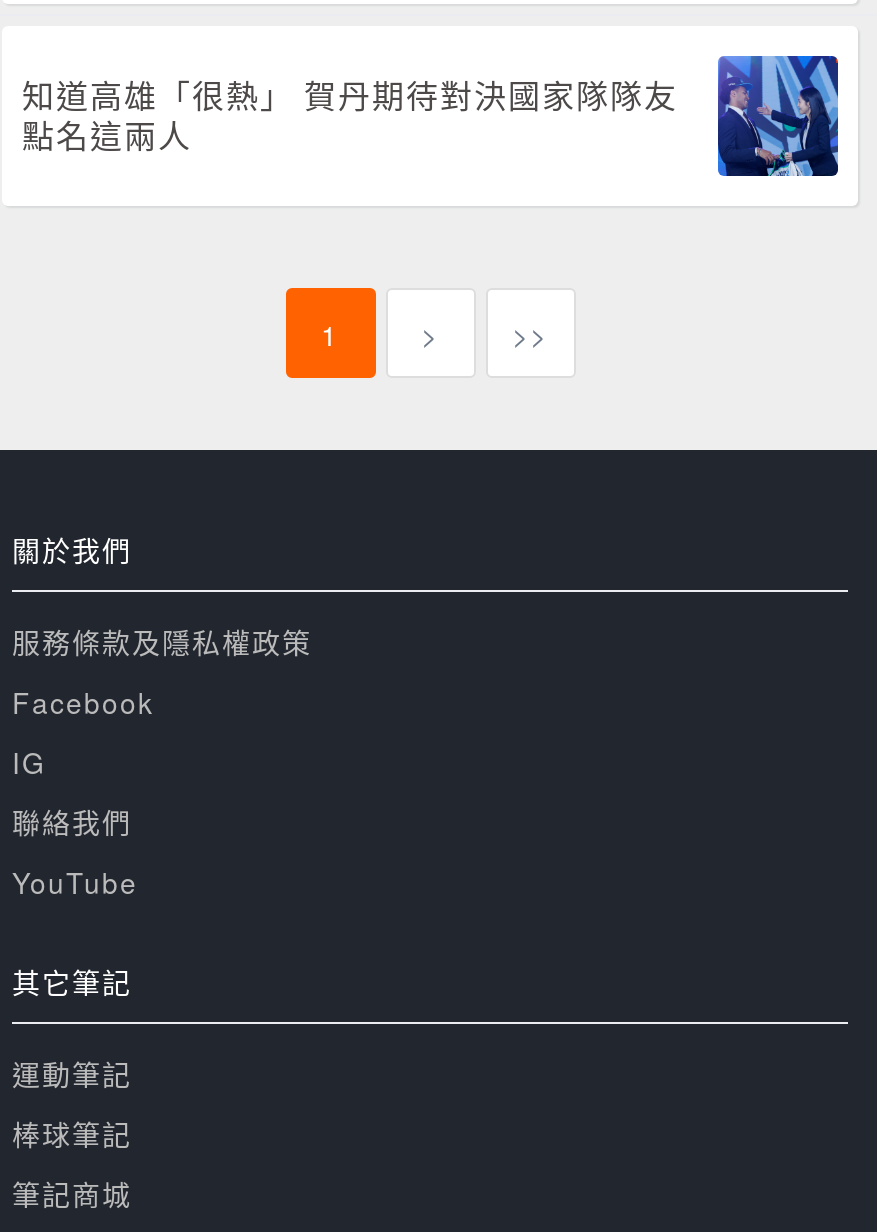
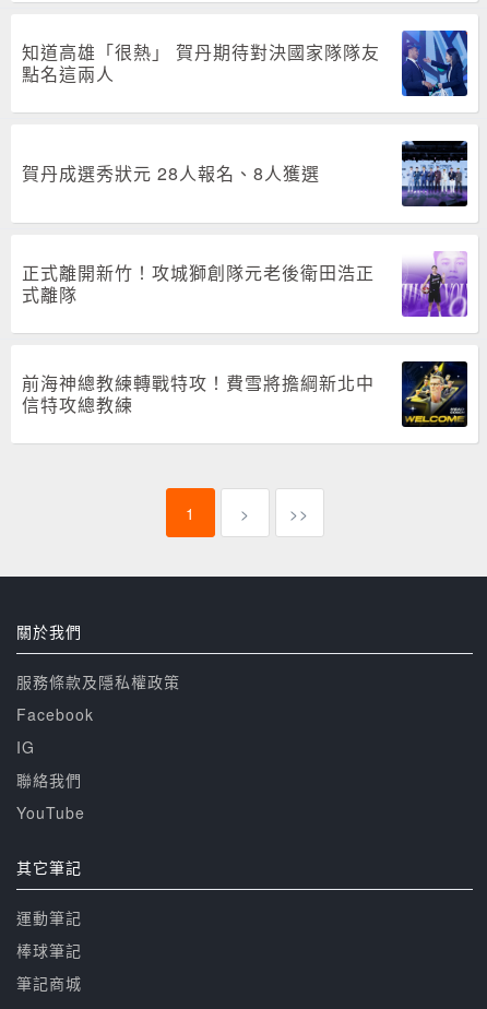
none -> [22,161,320,186] 賀丹成選秀狀元 28人報名、8人獲選
none -> [22,251,468,318] [image] | 正式離開新竹！攻城獅創隊元老後衛田浩正 | 式離隊
none -> [22,360,468,428] [image] | 前海神總教練轉戰特攻！費雪將擔綱新北中 | 信特攻總教練
none -> [401,140,468,207] [image]

